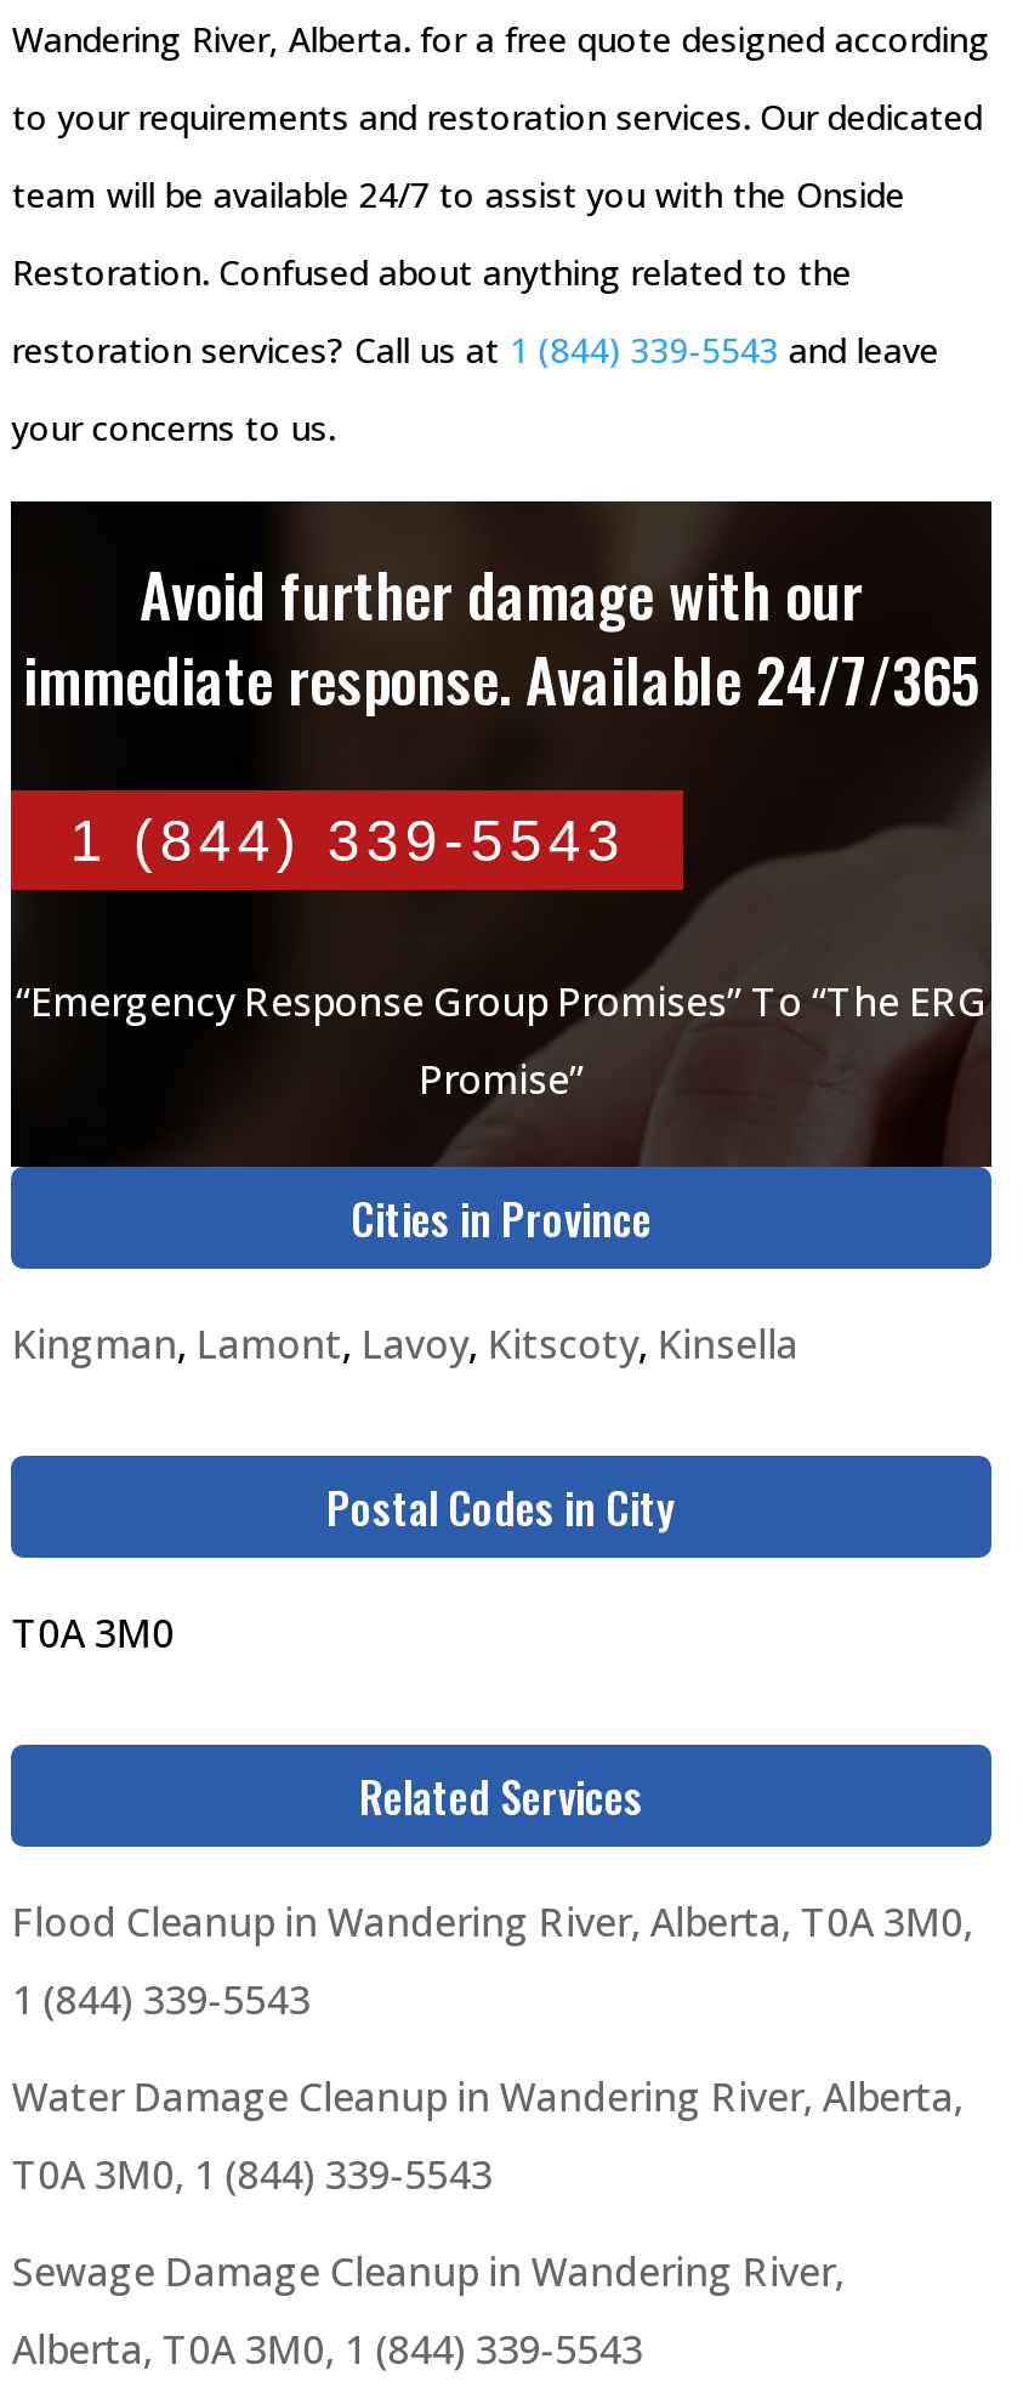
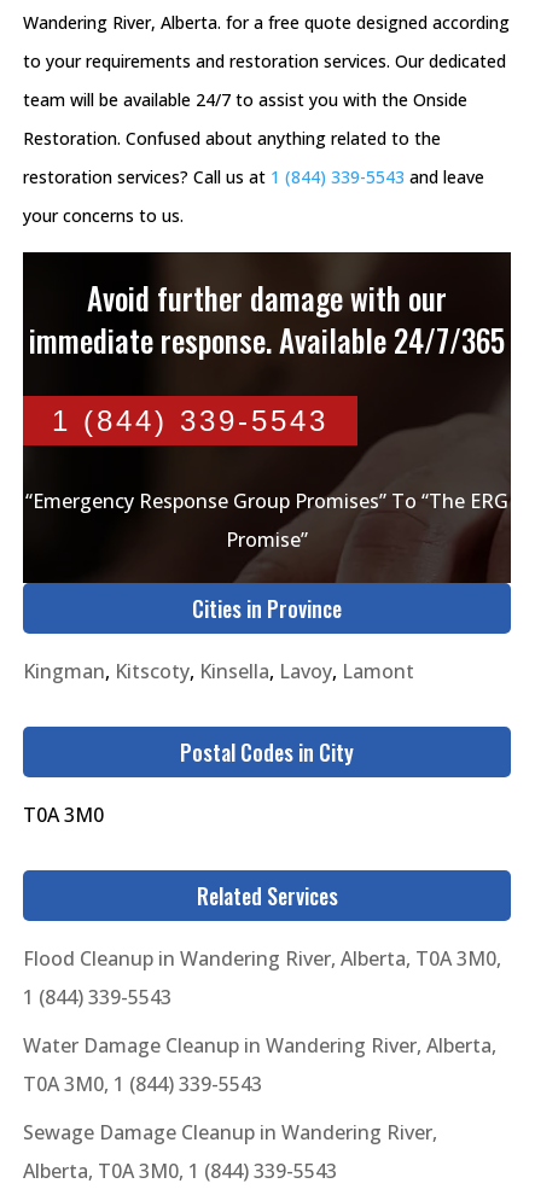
[12,1317,798,1371] Kingman, Lamont, Lavoy, Kitscoty, Kinsella -> [23,658,415,684] Kingman, Kitscoty, Kinsella, Lavoy, Lamont

